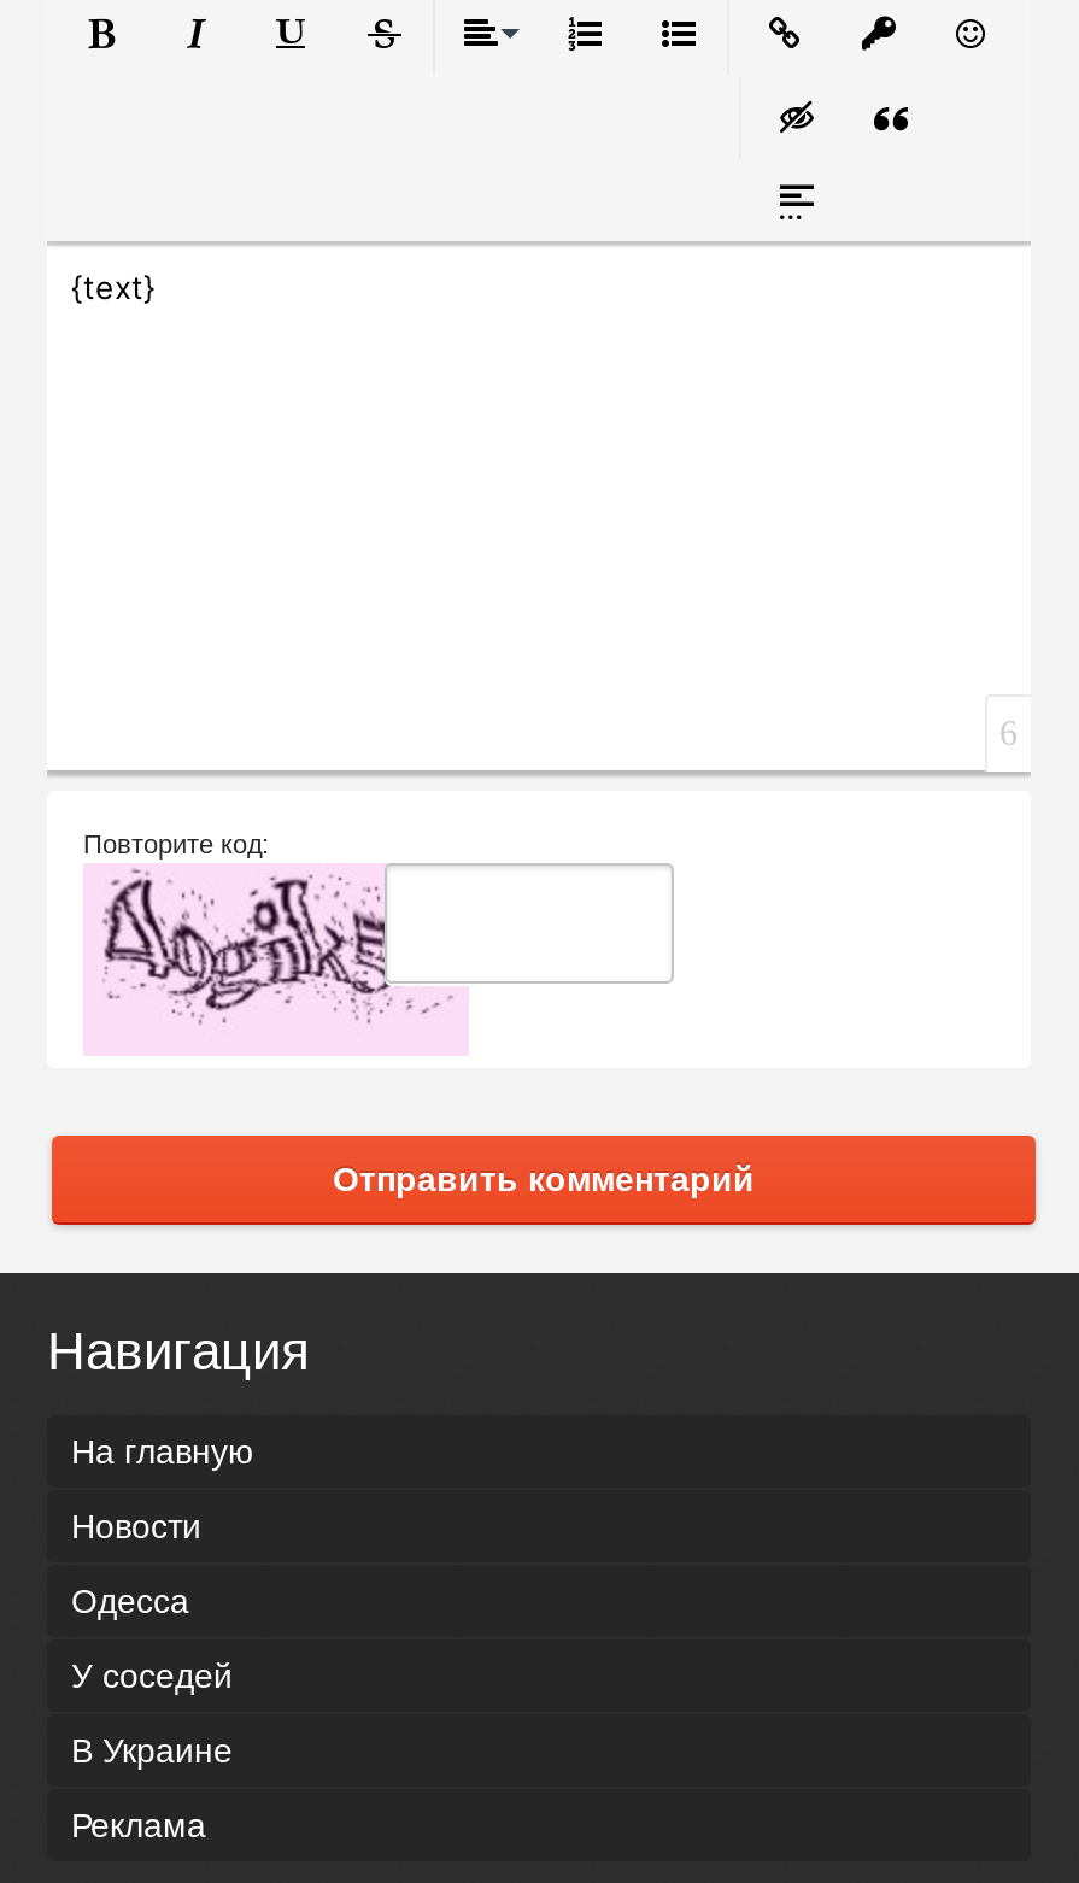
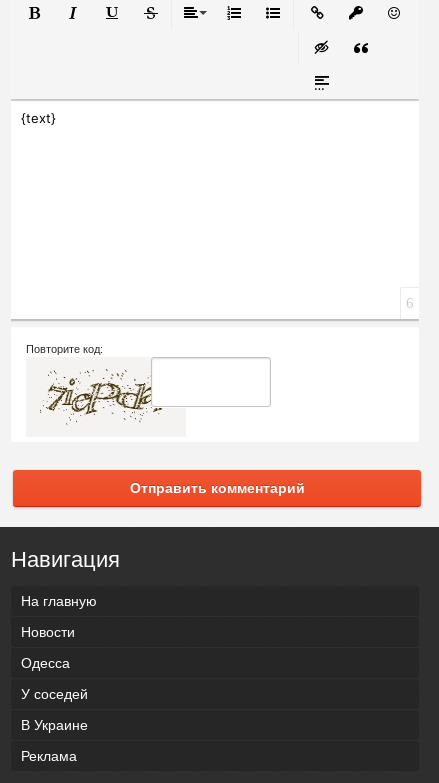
[100,866,457,1027] [image] -> [34,359,179,425] [image]

